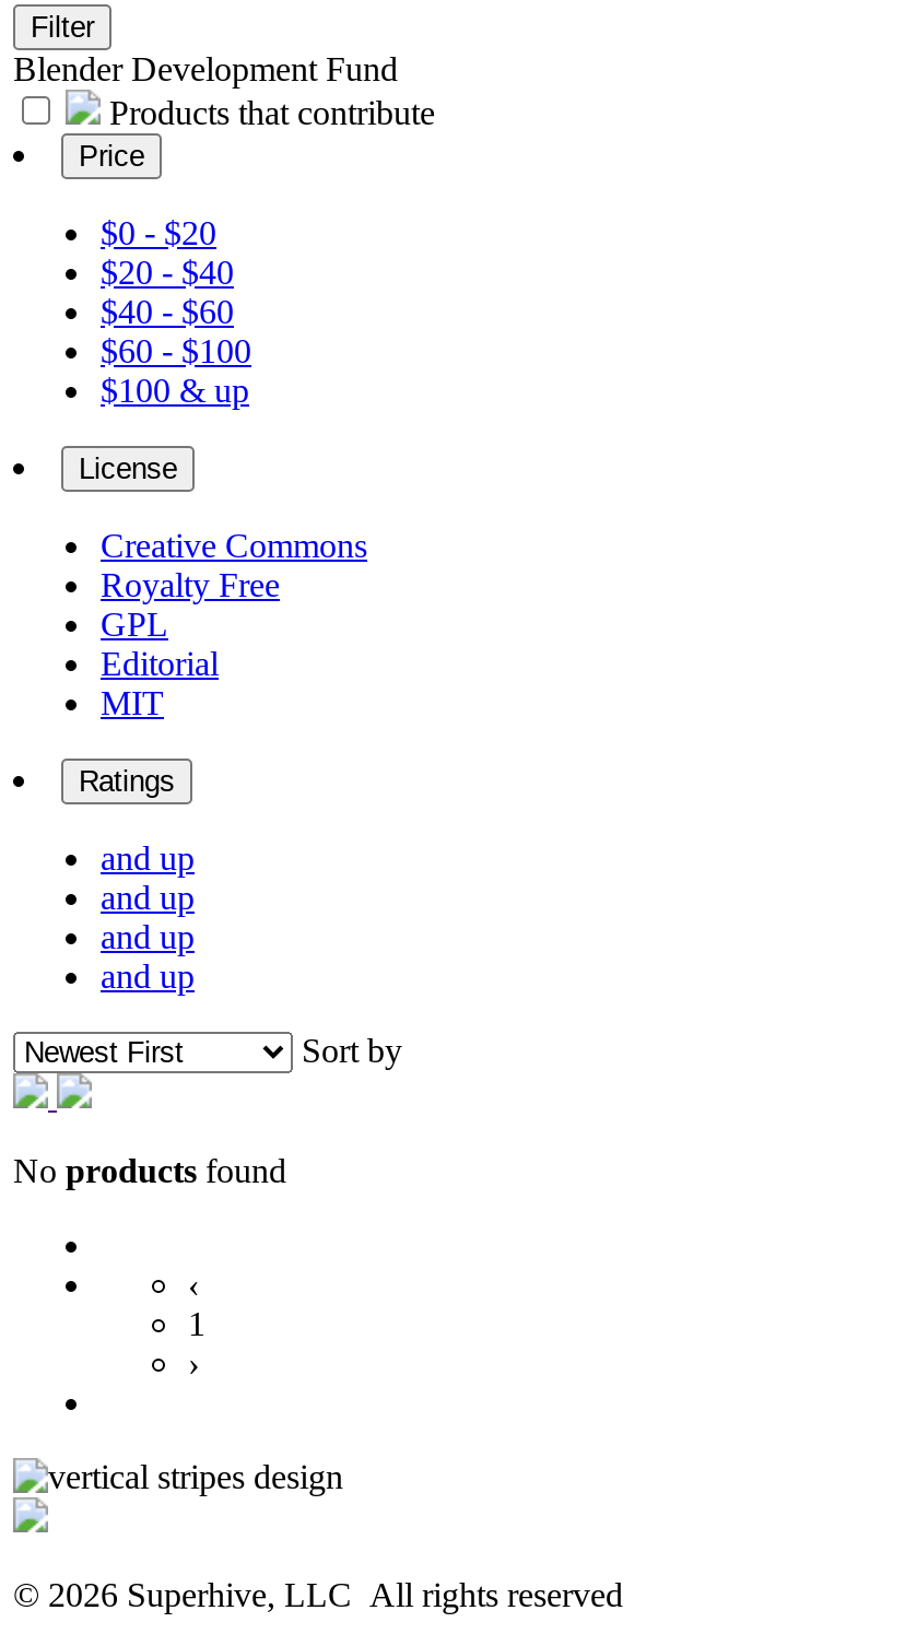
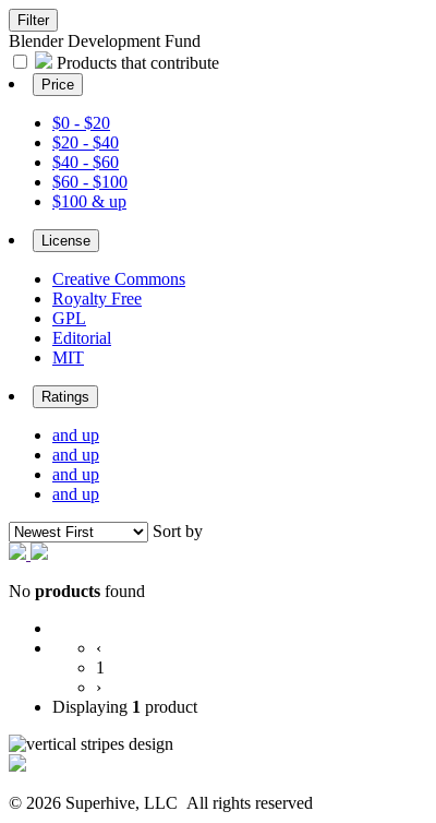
none -> [52,698,197,716] Displaying 1 product

